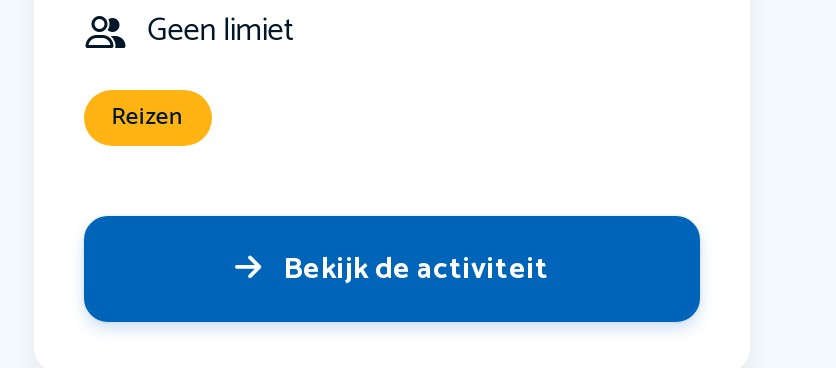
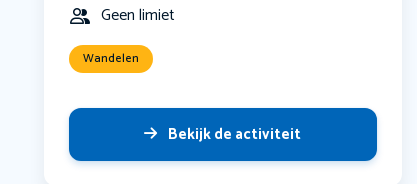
[112,99,184,137] Reizen -> [83,49,139,68] Wandelen

